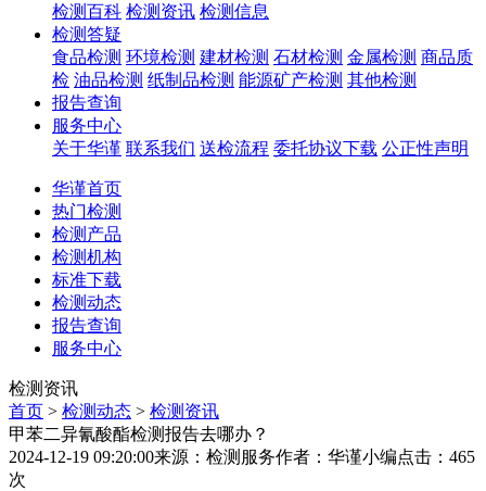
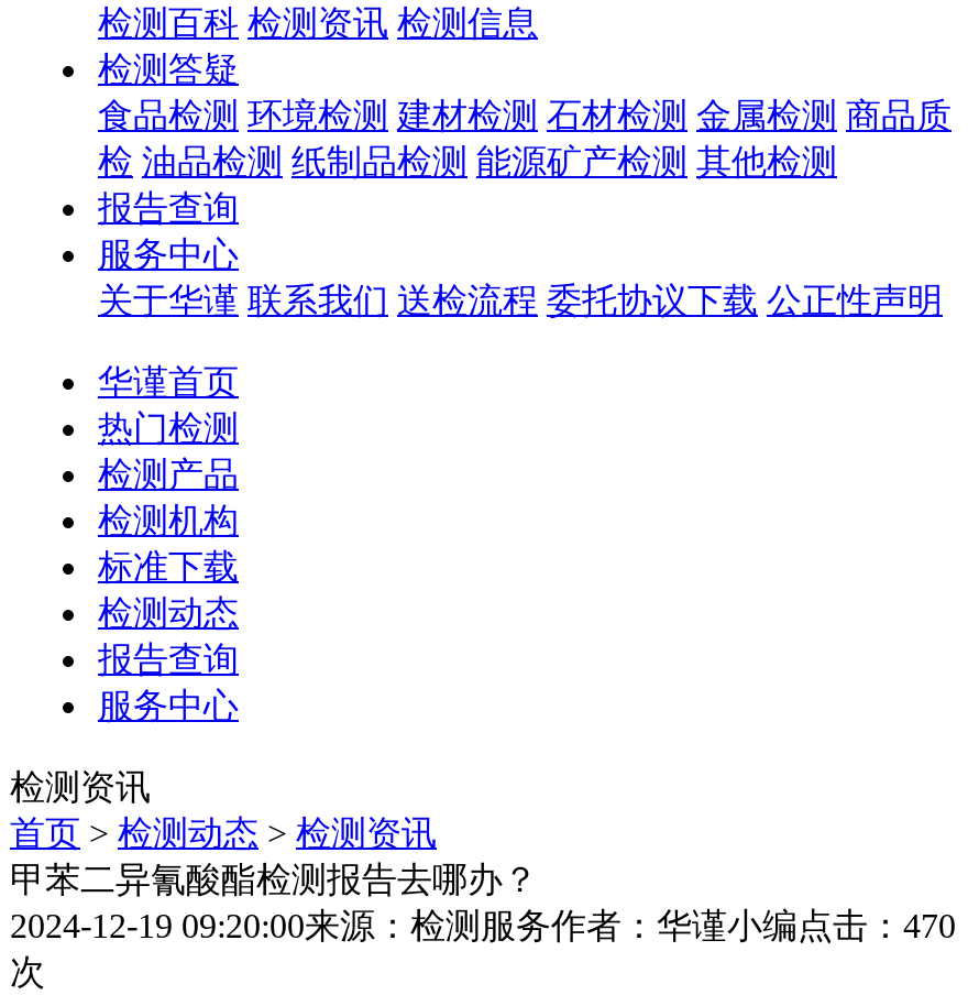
[9,448,475,466] 2024-12-19 09:20:00来源：检测服务作者：华谨小编点击：465 -> [10,907,956,944] 2024-12-19 09:20:00来源：检测服务作者：华谨小编点击：470

